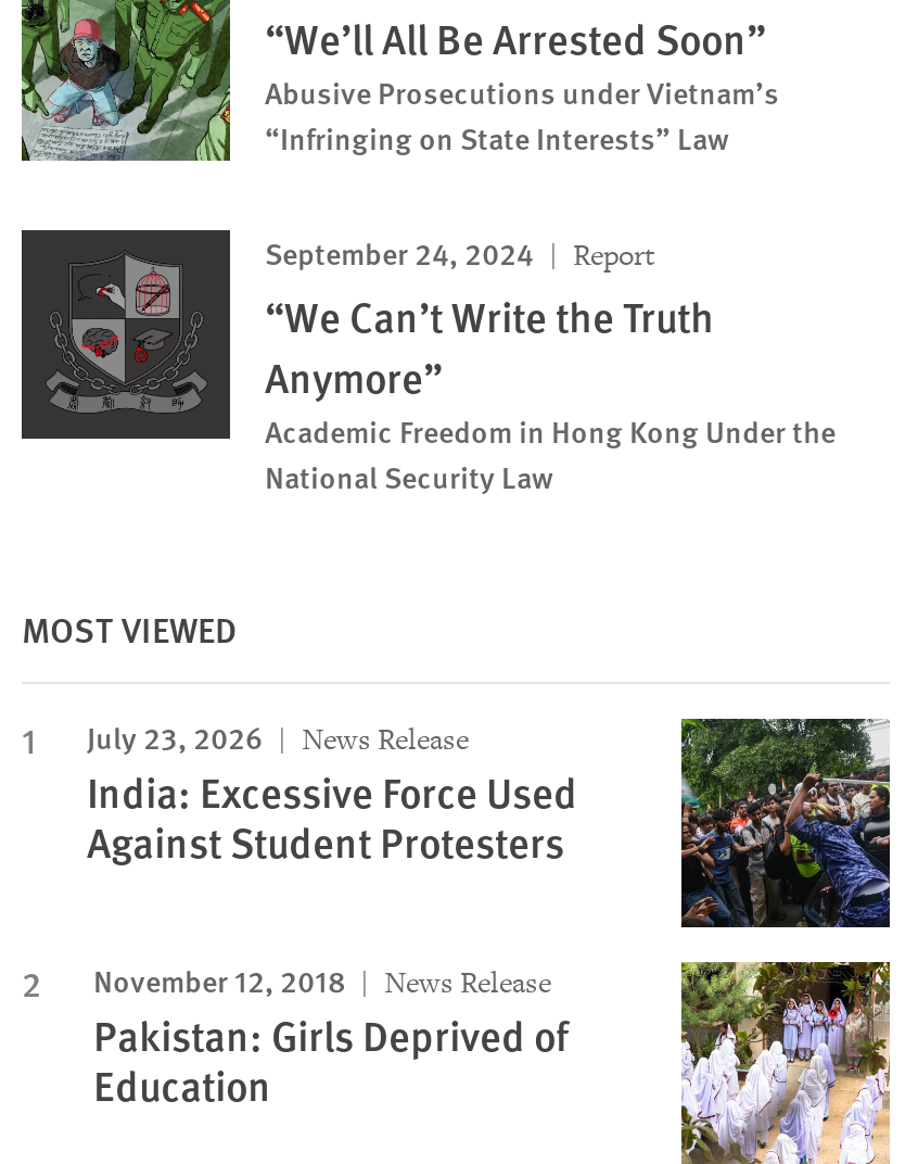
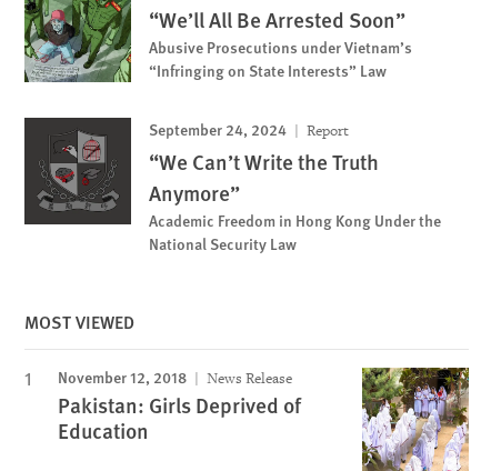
[87,714,577,871] July 23, 2026 | News Release | India: Excessive Force Used | Against Student Protesters -> none
[679,717,892,929] [image] -> none

